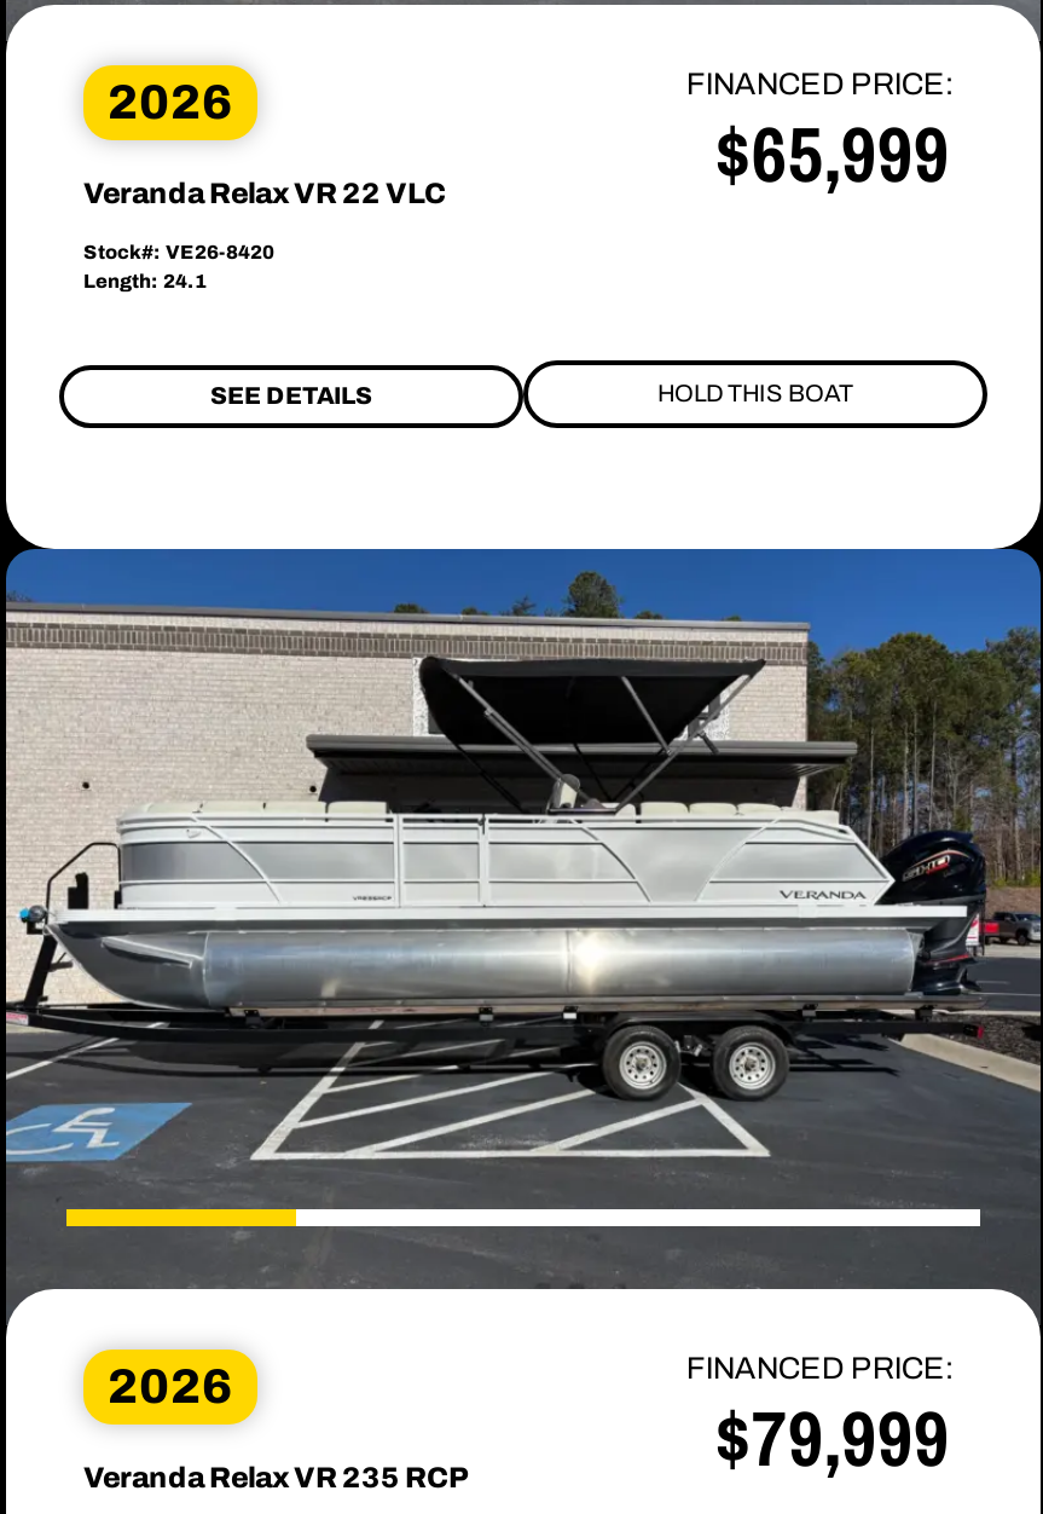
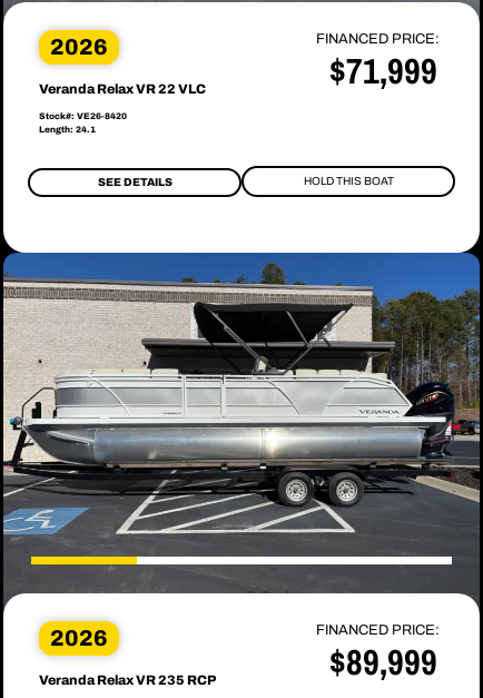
[715,103,949,207] $65,999 -> [330,47,438,95] $71,999
[715,1387,949,1491] $79,999 -> [330,638,438,686] $89,999

